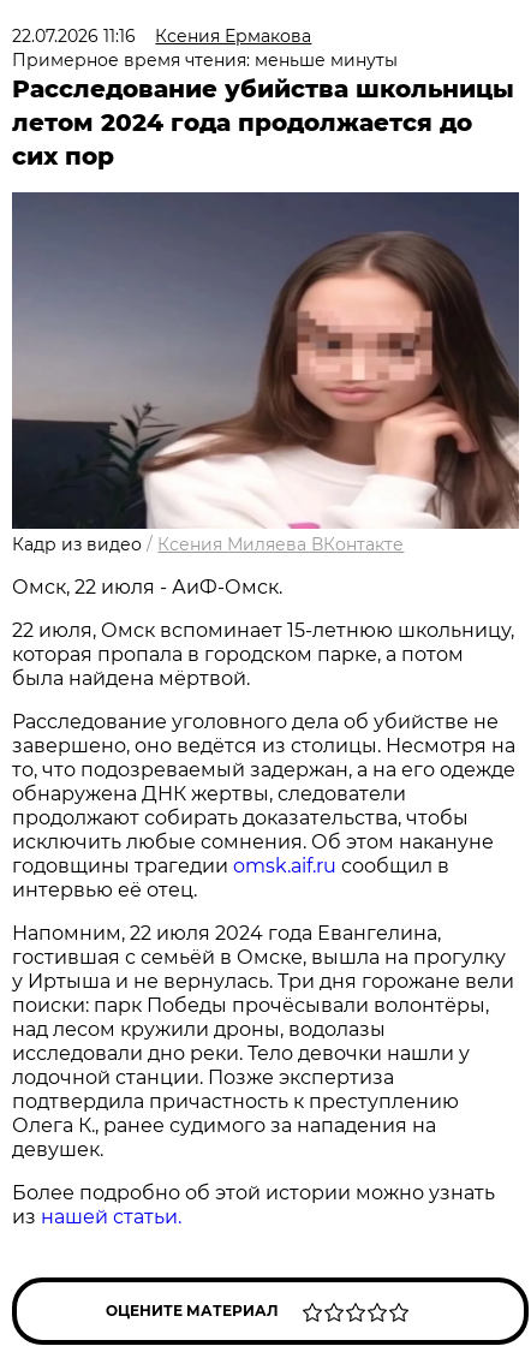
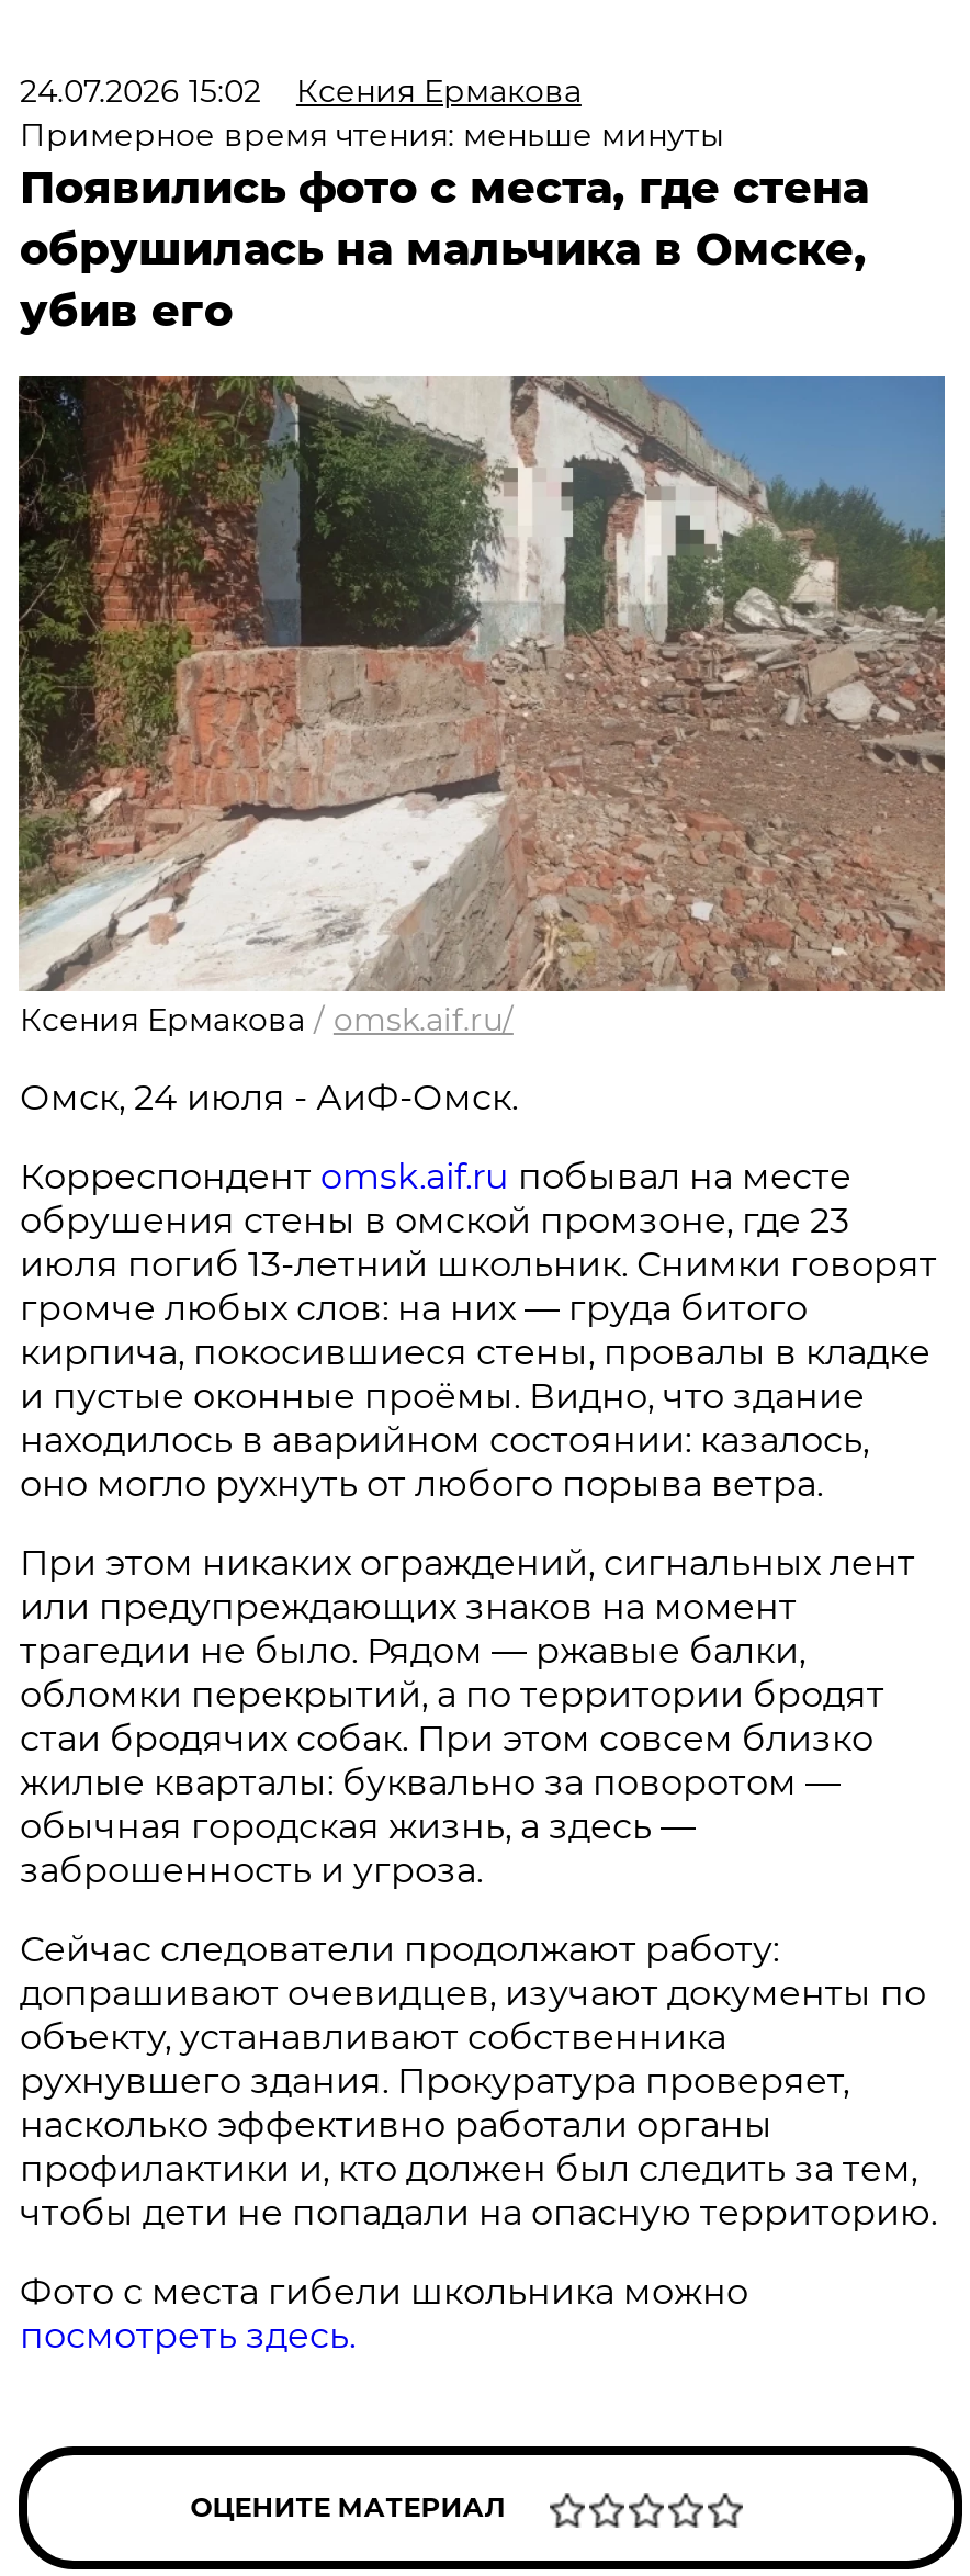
[12,25,312,47] 22.07.2026 11:16 Ксения Ермакова -> [20,71,581,111] 24.07.2026 15:02 Ксения Ермакова
[12,75,515,171] Расследование убийства школьницы | летом 2024 года продолжается до | сих пор -> [20,161,869,337] Появились фото с места, где стена | обрушилась на мальчика в Омске, | убив его
[11,191,520,555] [image] | Кадр из видео / Ксения Миляева ВКонтакте -> [16,374,947,1039] [image] | Ксения Ермакова / omsk.aif.ru/
[12,576,283,598] Омск, 22 июля - АиФ-Омск. -> [20,1077,518,1118] Омск, 24 июля - АиФ-Омск.
[12,619,515,690] 22 июля, Омск вспоминает 15‑летнюю школьницу, | которая пропала в городском парке, а потом | была найдена мёртвой. -> [20,1156,937,1505] Корреспондент omsk.aif.ru побывал на месте | обрушения стены в омской промзоне, где 23 | июля погиб 13‑летний школьник. Снимки говорят | громче любых слов: на них — груда битого | кирпича, покосившиеся стены, провалы в кладке | и пустые оконные проёмы. Видно, что здание | находилось в аварийном состоянии: казалось, | оно могло рухнуть от любого порыва ветра.
[12,710,516,901] Расследование уголовного дела об убийстве не | завершено, оно ведётся из столицы. Несмотря на | то, что подозреваемый задержан, а на его одежде | обнаружена ДНК жертвы, следователи | продолжают собирать доказательства, чтобы | исключить любые сомнения. Об этом накануне | годовщины трагедии omsk.aif.ru сообщил в | интервью её отец. -> [20,1542,915,1891] При этом никаких ограждений, сигнальных лент | или предупреждающих знаков на момент | трагедии не было. Рядом — ржавые балки, | обломки перекрытий, а по территории бродят | стаи бродячих собак. При этом совсем близко | жилые кварталы: буквально за поворотом — | обычная городская жизнь, а здесь — | заброшенность и угроза.
[12,922,515,1161] Напомним, 22 июля 2024 года Евангелина, | гостившая с семьёй в Омске, вышла на прогулку | у Иртыша и не вернулась. Три дня горожане вели | поиски: парк Победы прочёсывали волонтёры, | над лесом кружили дроны, водолазы | исследовали дно реки. Тело девочки нашли у | лодочной станции. Позже экспертиза | подтвердила причастность к преступлению | Олега К., ранее судимого за нападения на | девушек. -> [20,1928,937,2234] Сейчас следователи продолжают работу: | допрашивают очевидцев, изучают документы по | объекту, устанавливают собственника | рухнувшего здания. Прокуратура проверяет, | насколько эффективно работали органы | профилактики и, кто должен был следить за тем, | чтобы дети не попадали на опасную территорию.
[12,1181,495,1228] Более подробно об этой истории можно узнать | из нашей статьи. -> [20,2271,748,2356] Фото с места гибели школьника можно | посмотреть здесь.

